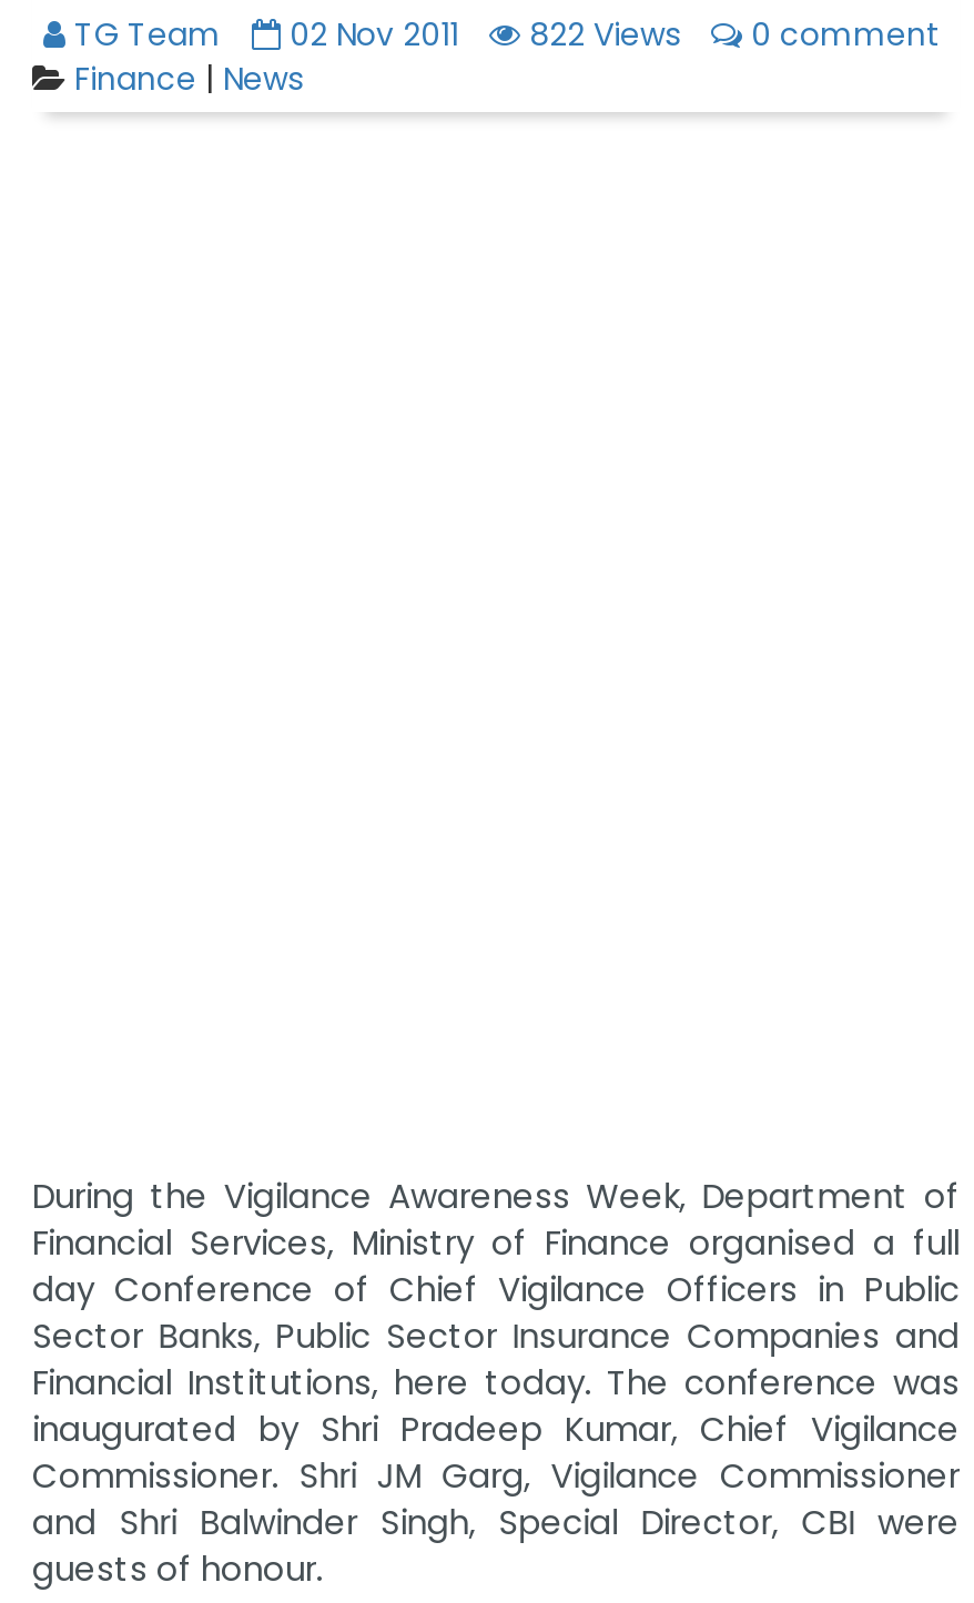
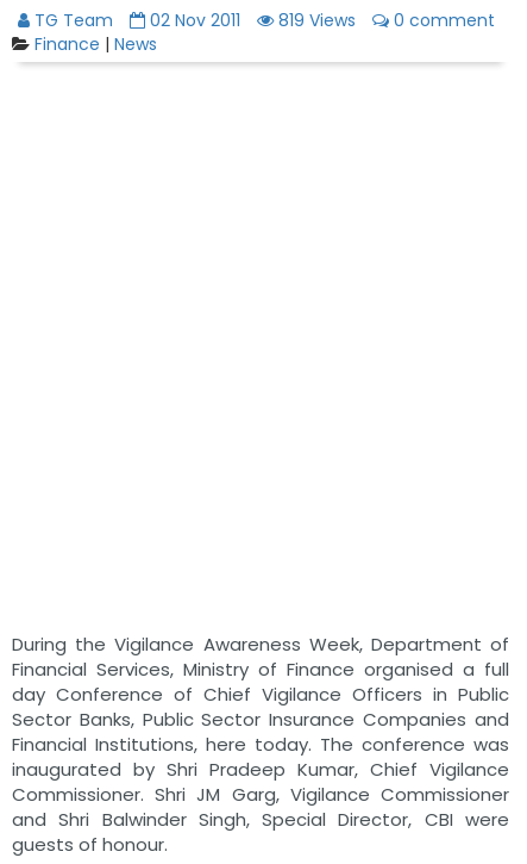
[65,12,940,57] TG Team 02 Nov 2011 822 Views 0 comment -> [30,8,495,32] TG Team 02 Nov 2011 819 Views 0 comment

